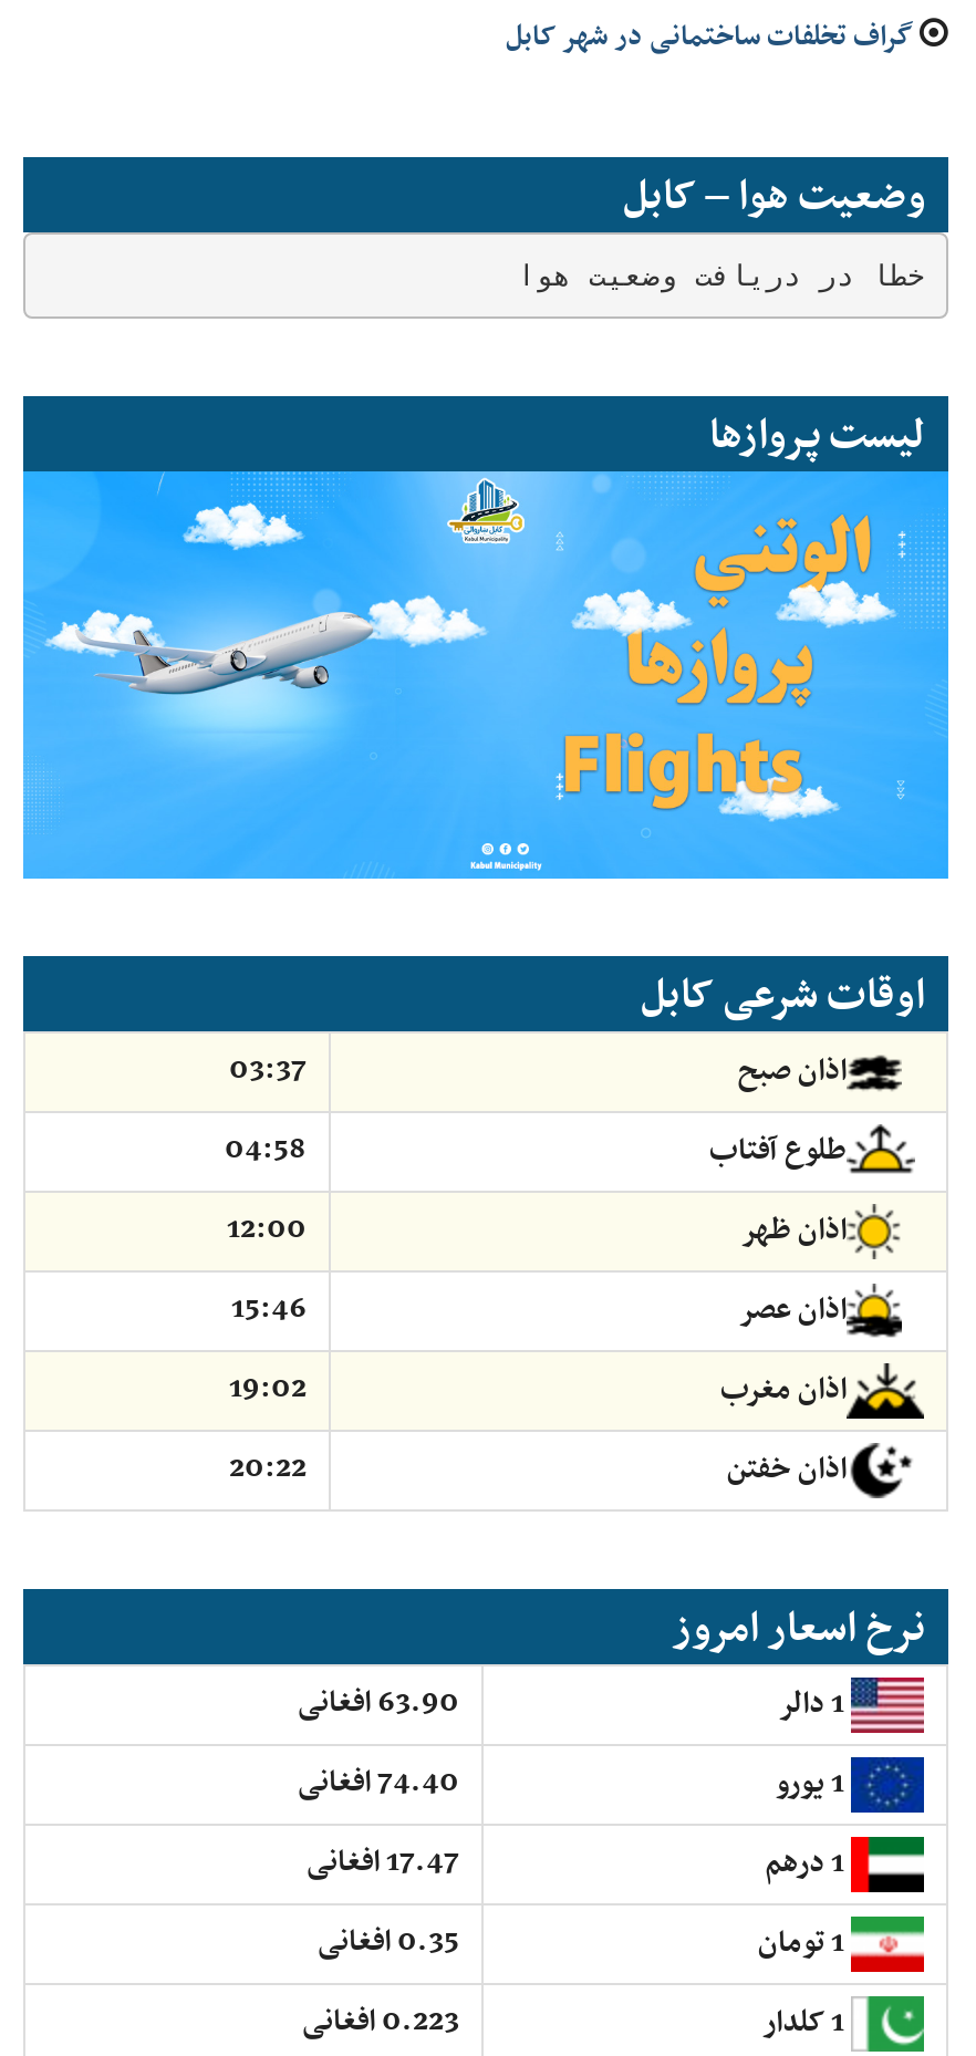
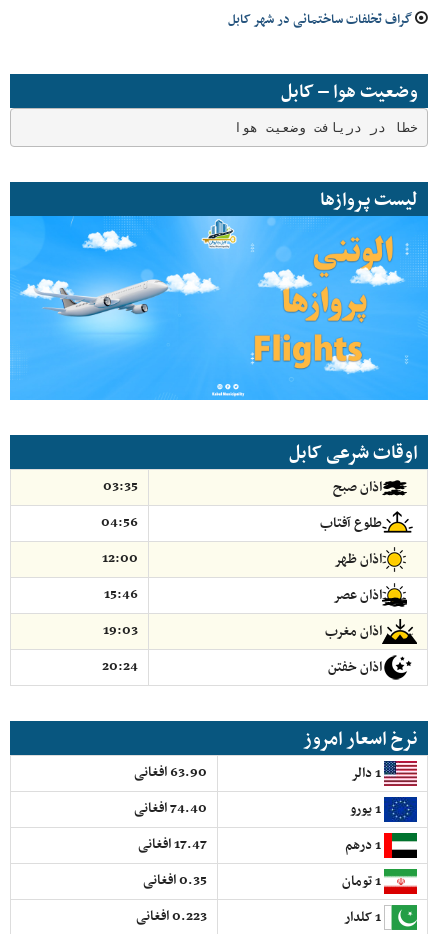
[229,1043,307,1094] 03:37 -> [103,474,138,497] 03:35
[225,1123,307,1173] 04:58 -> [101,510,138,533] 04:56
[229,1362,307,1412] 19:02 -> [103,618,138,641] 19:03
[229,1441,307,1492] 20:22 -> [102,654,138,677] 20:24

